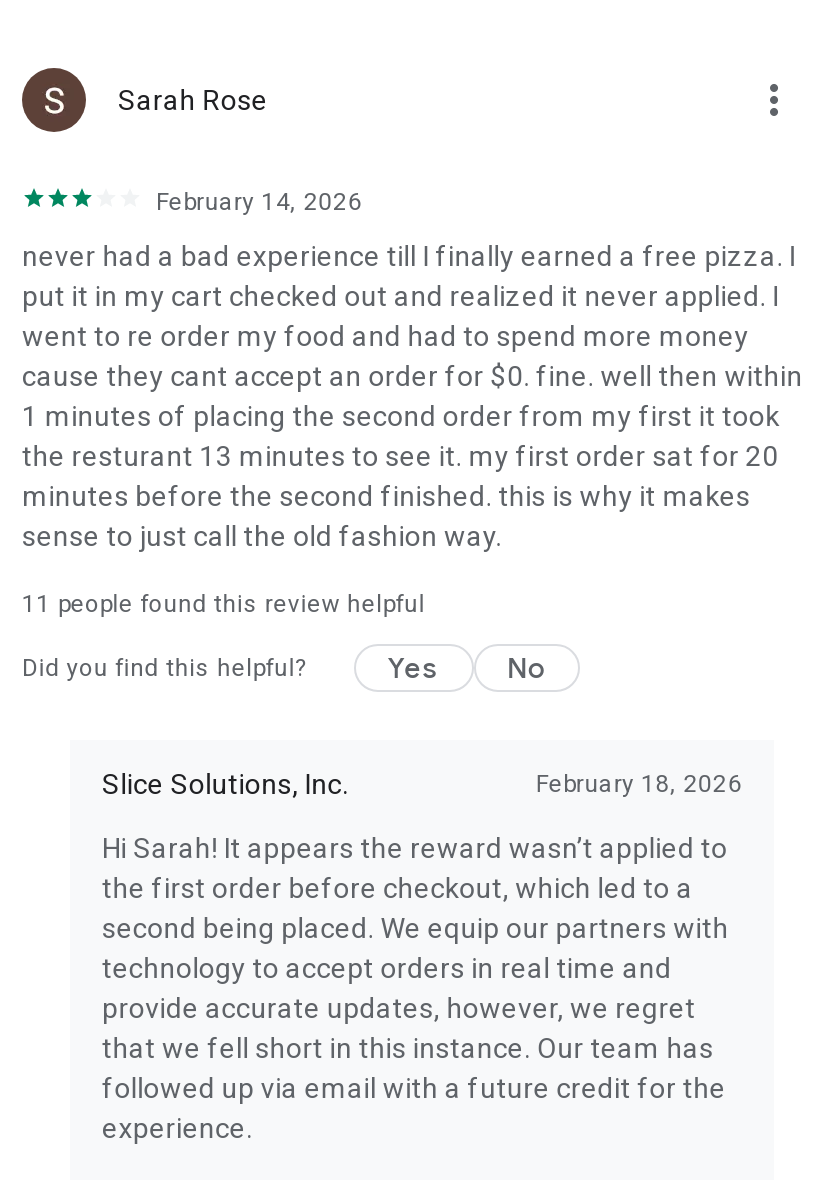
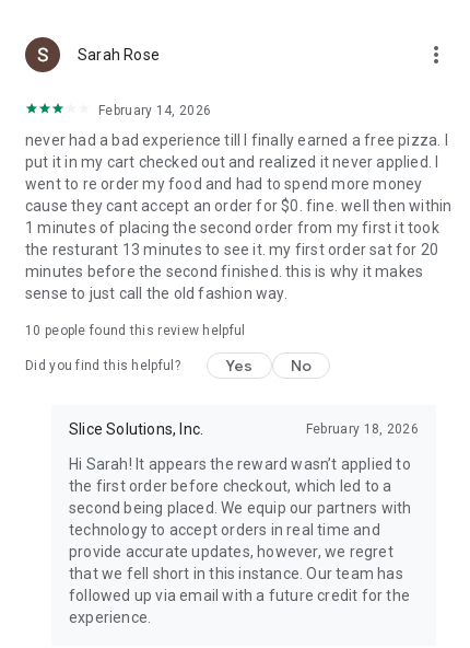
[22,590,425,618] 11 people found this review helpful -> [25,323,245,338] 10 people found this review helpful

